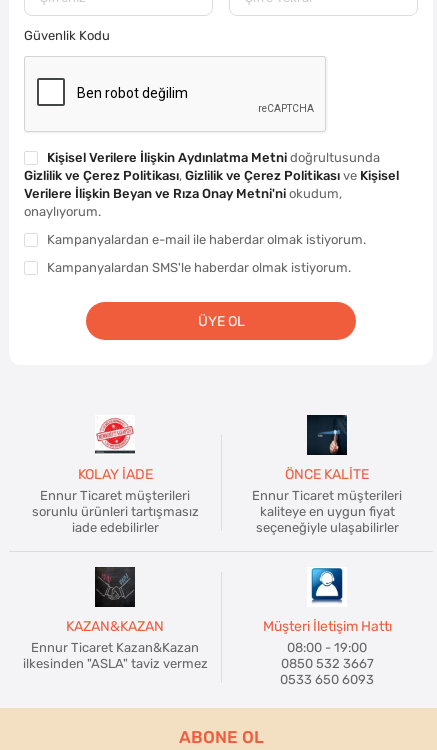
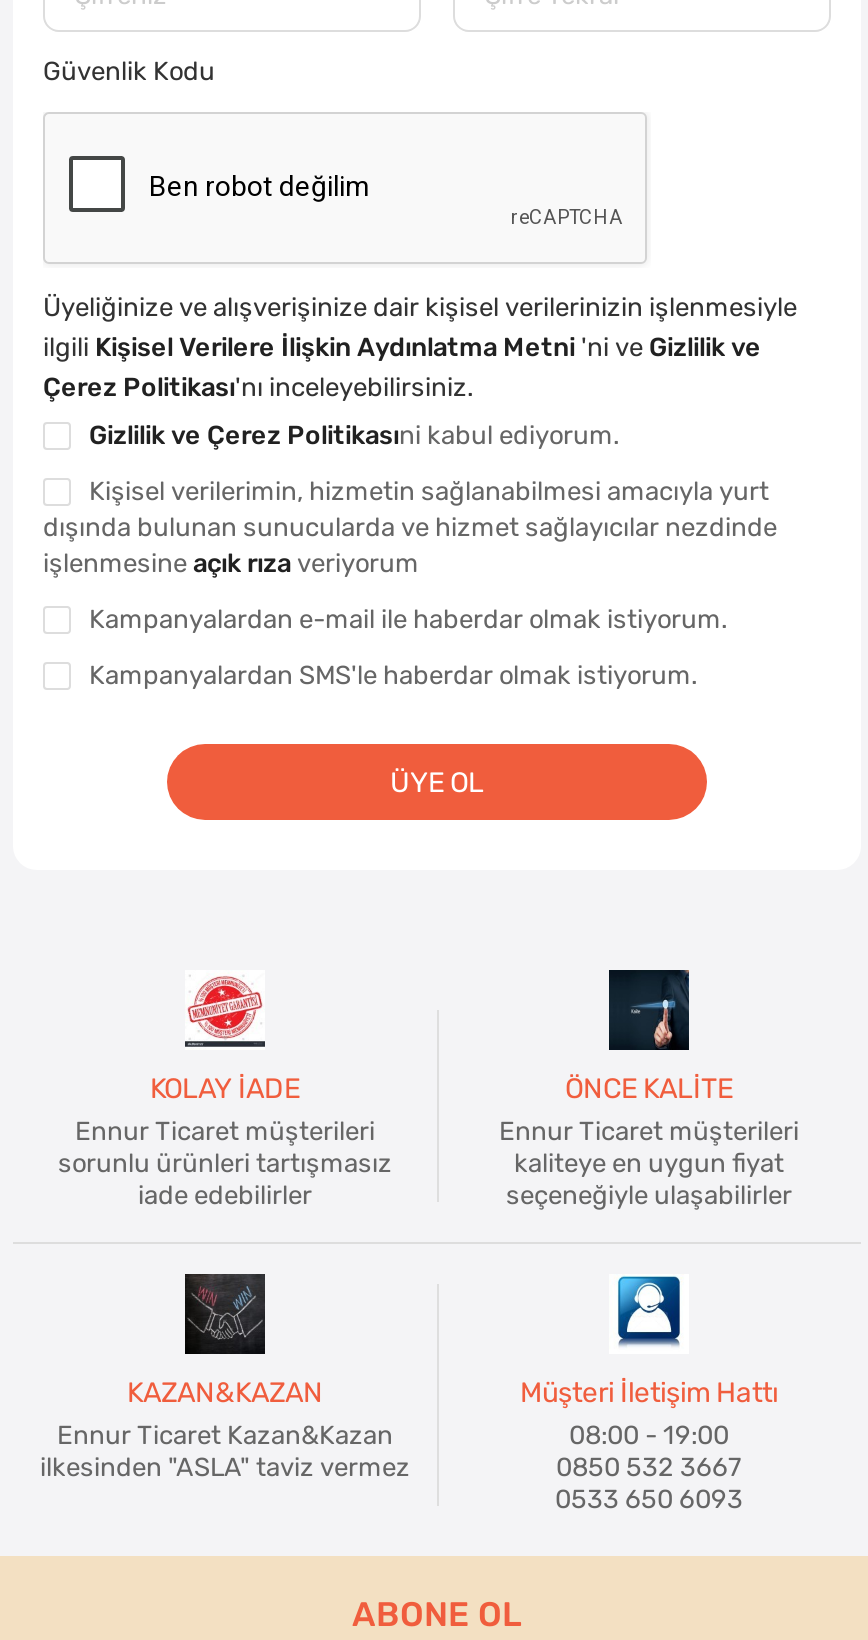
[24,150,399,219] Kişisel Verilere İlişkin Aydınlatma Metni doğrultusunda | Gizlilik ve Çerez Politikası, Gizlilik ve Çerez Politikası ve Kişisel | Verilere İlişkin Beyan ve Rıza Onay Metni'ni okudum, | onaylıyorum. -> [43,292,797,578] Üyeliğinize ve alışverişinize dair kişisel verilerinizin işlenmesiyle | ilgili Kişisel Verilere İlişkin Aydınlatma Metni 'ni ve Gizlilik ve | Çerez Politikası'nı inceleyebilirsiniz. | Gizlilik ve Çerez Politikasıni kabul ediyorum. | Kişisel verilerimin, hizmetin sağlanabilmesi amacıyla yurt | dışında bulunan sunucularda ve hizmet sağlayıcılar nezdinde | işlenmesine açık rıza veriyorum

